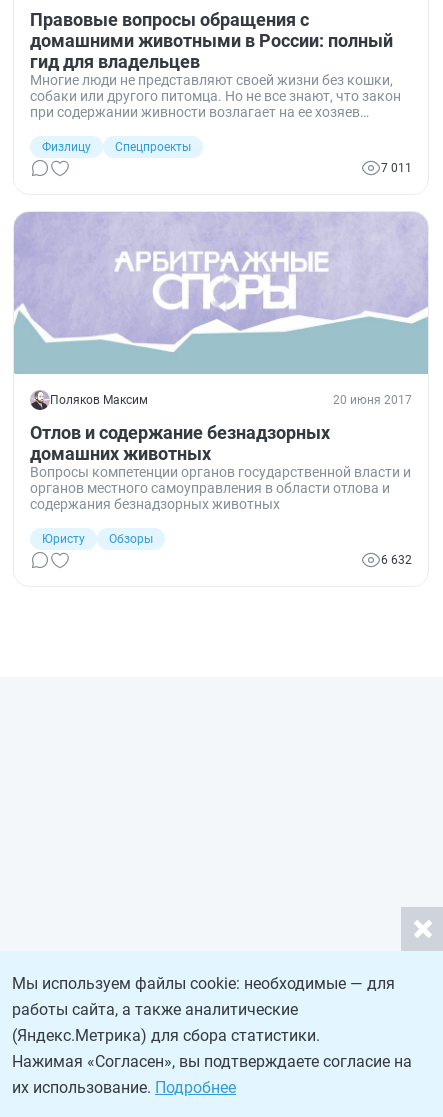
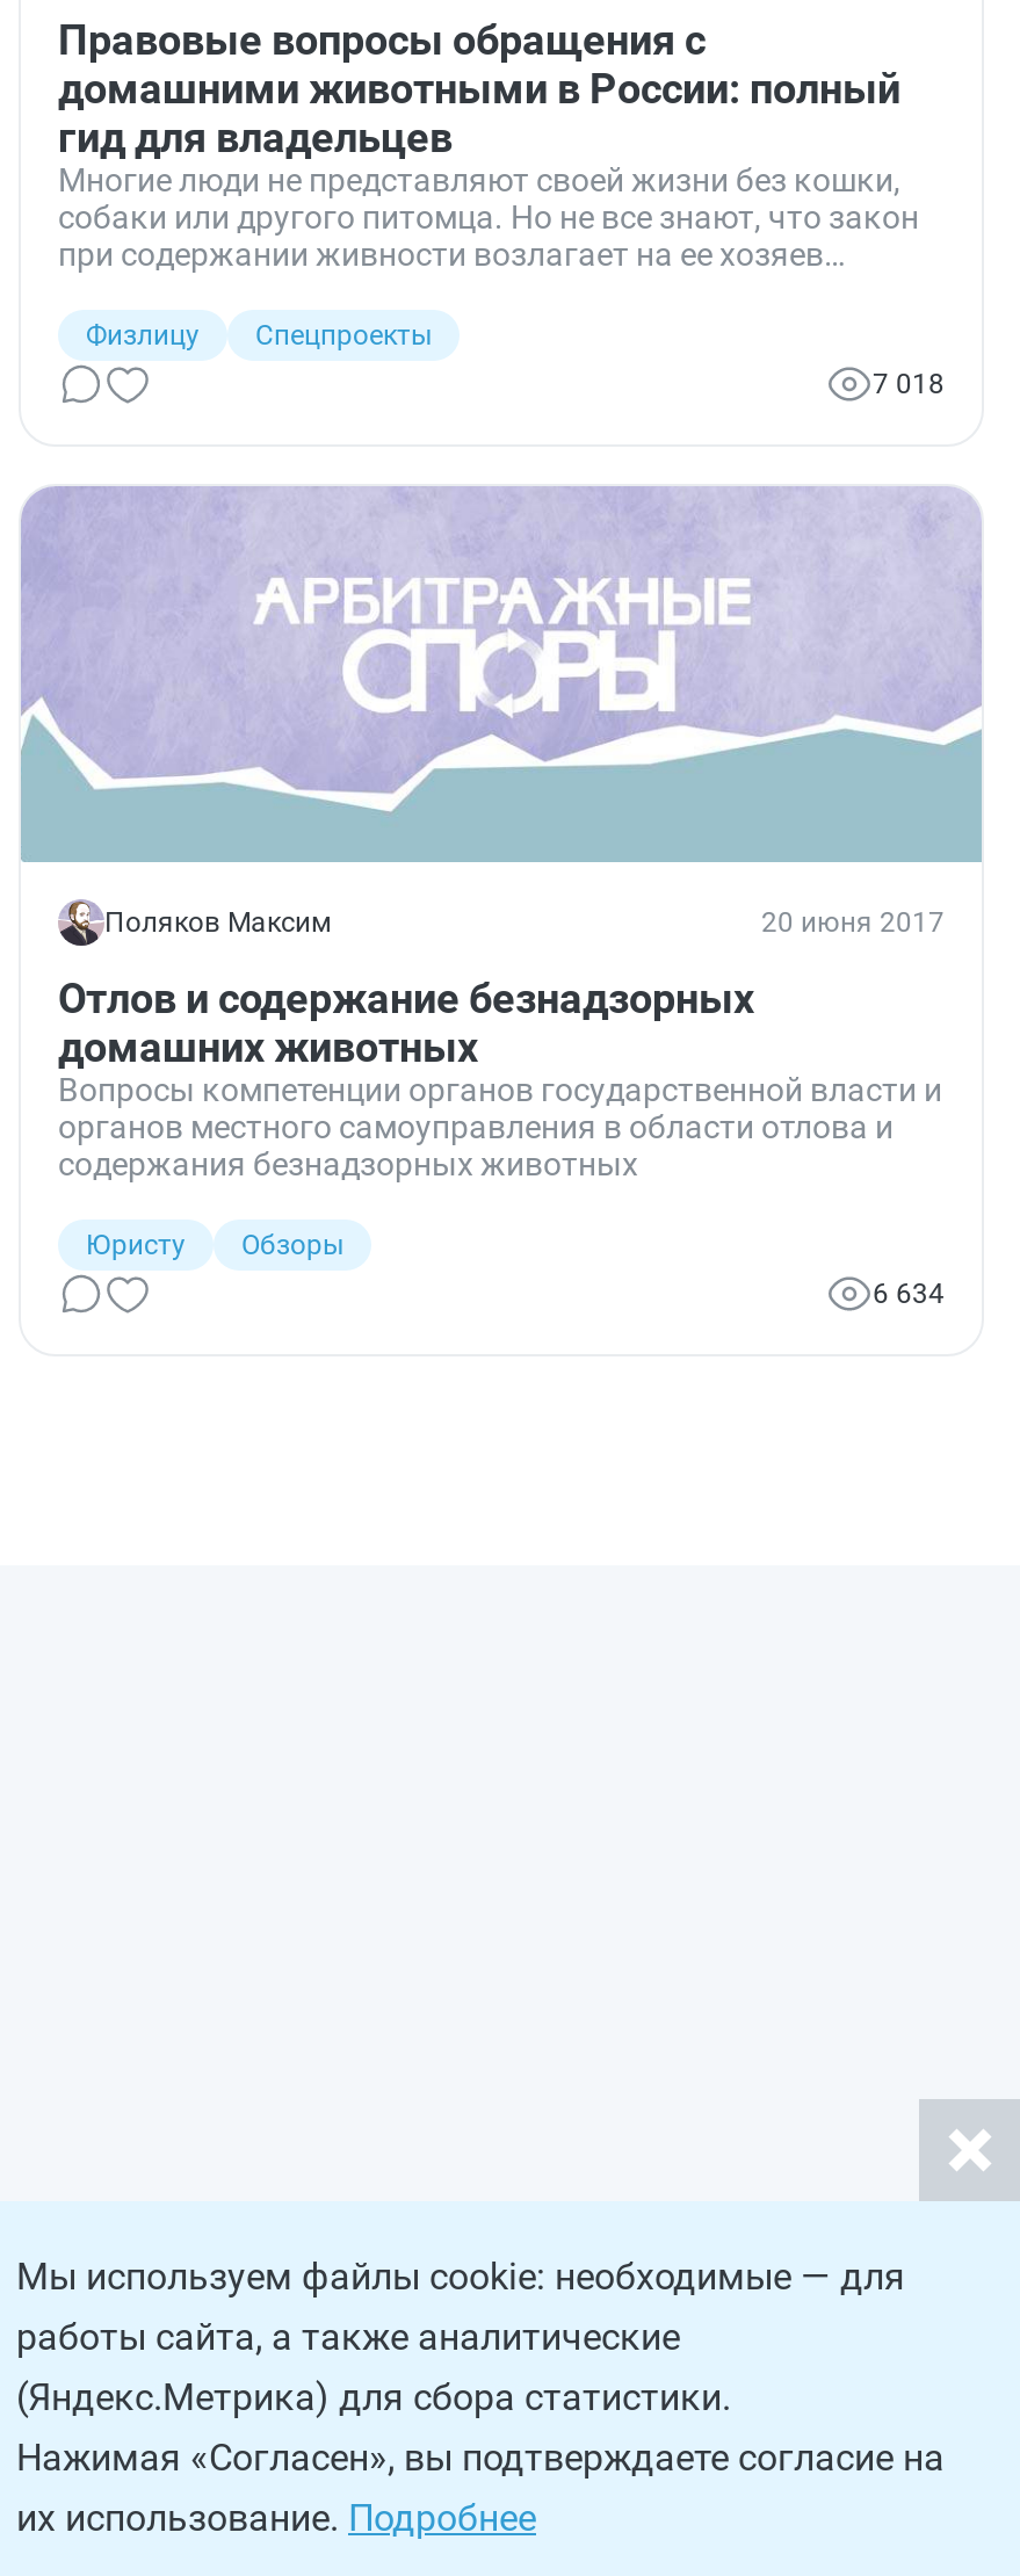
[381,161,412,175] 7 011 -> [873,368,945,400] 7 018
[381,553,412,567] 6 632 -> [873,1278,945,1310] 6 634

